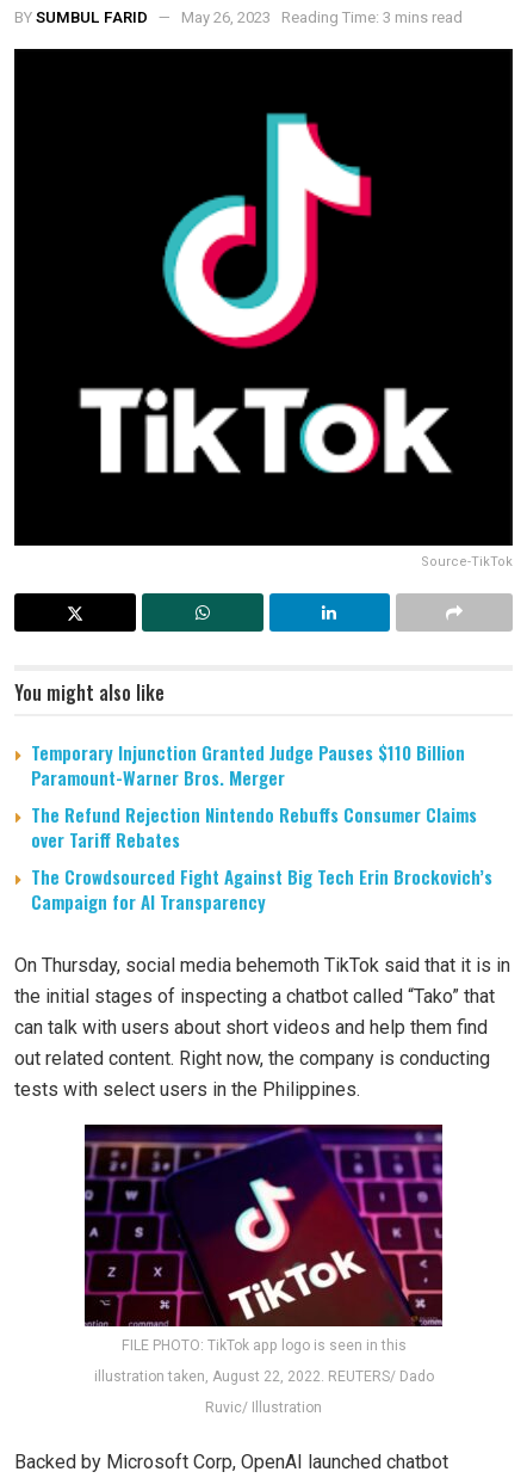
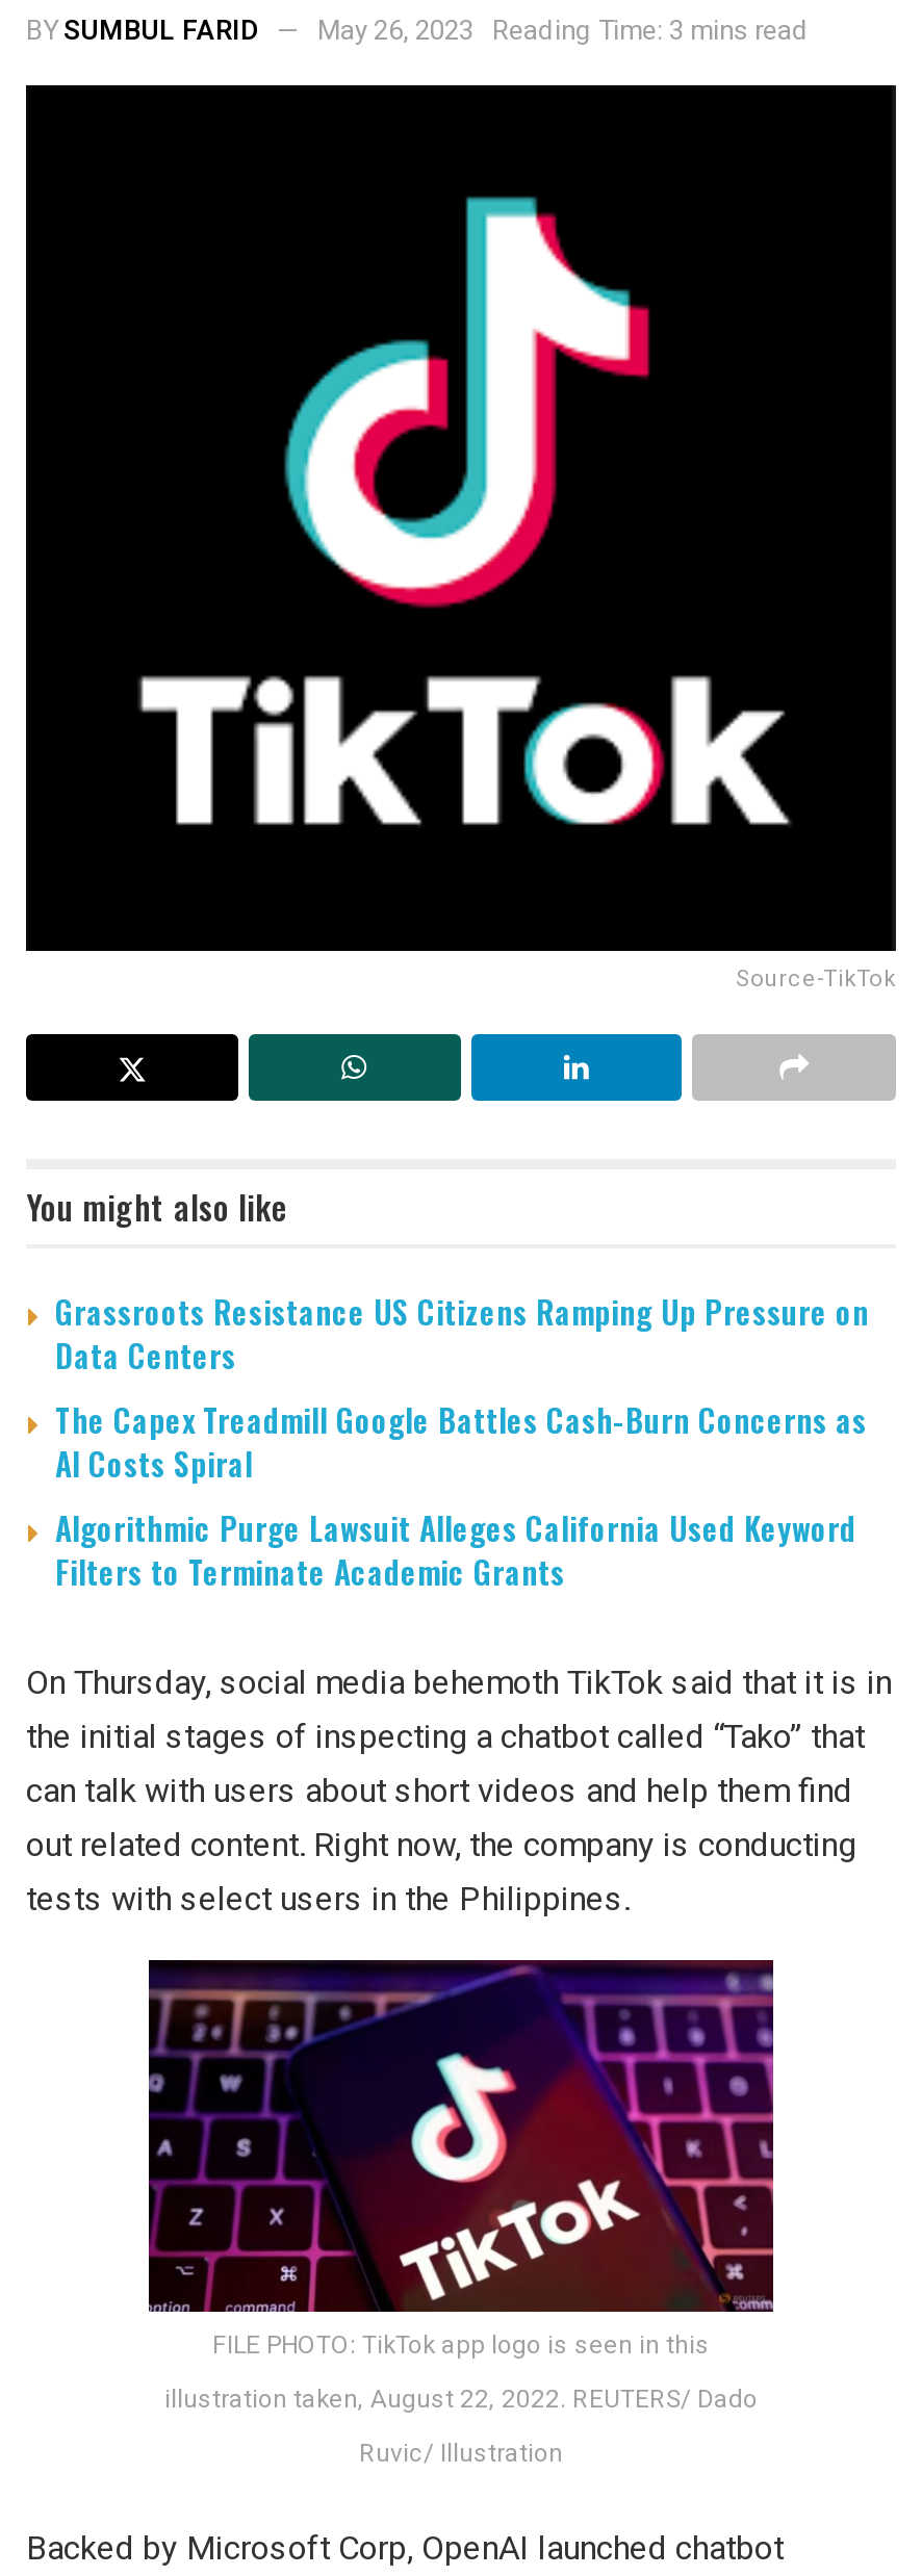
[31,739,492,914] Temporary Injunction Granted Judge Pauses $110 Billion | Paramount-Warner Bros. Merger | The Refund Rejection Nintendo Rebuffs Consumer Claims | over Tariff Rebates | The Crowdsourced Fight Against Big Tech Erin Brockovich’s | Campaign for AI Transparency -> [55,1288,869,1594] Grassroots Resistance US Citizens Ramping Up Pressure on | Data Centers | The Capex Treadmill Google Battles Cash-Burn Concerns as | AI Costs Spiral | Algorithmic Purge Lawsuit Alleges California Used Keyword | Filters to Terminate Academic Grants

